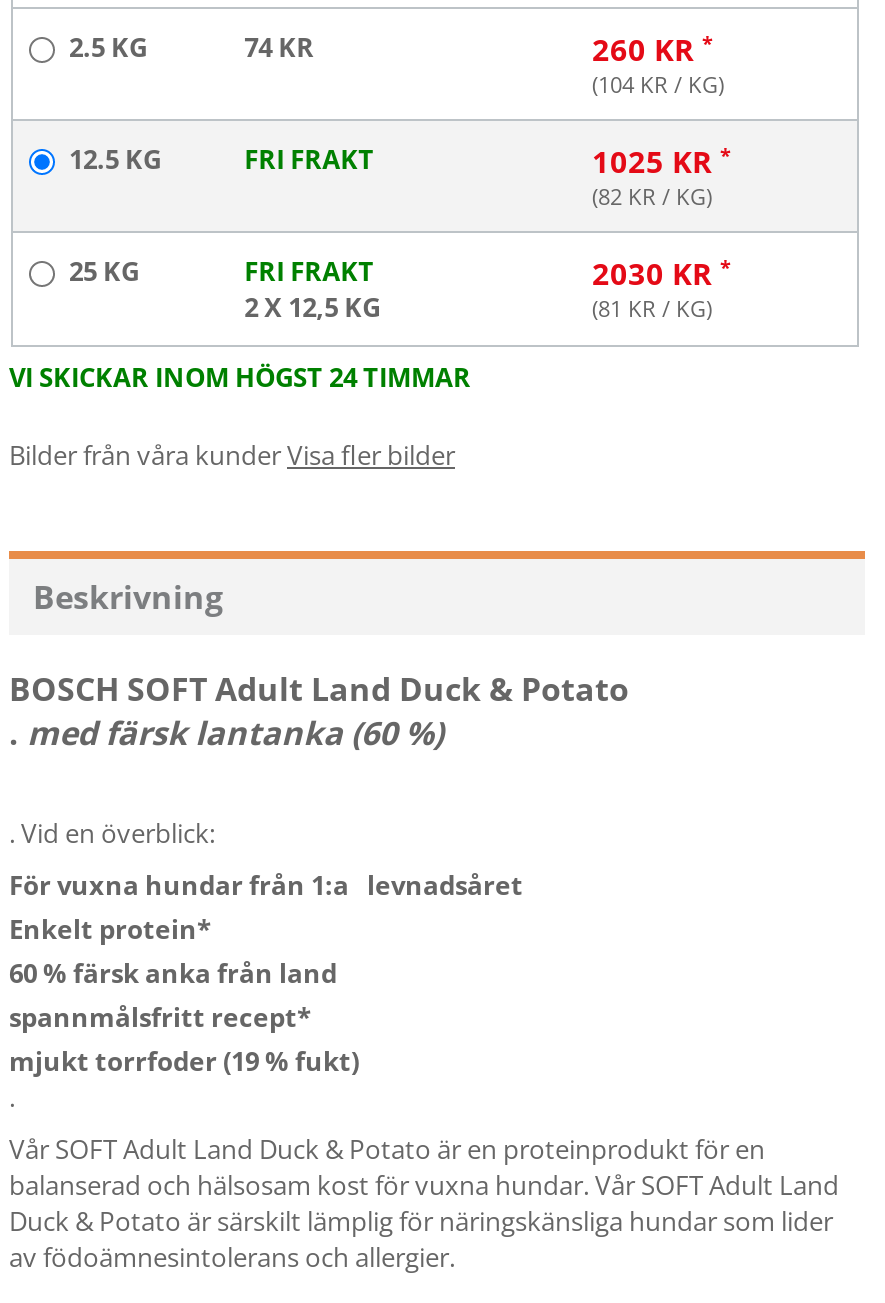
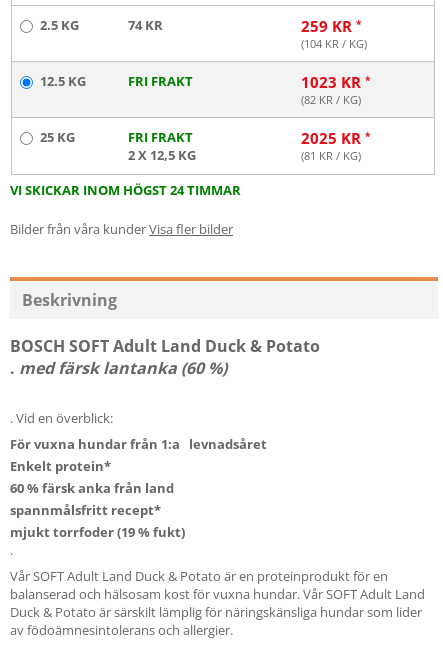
[592,29,702,69] 260 KR -> [301,16,356,36] 259 KR
[592,141,720,181] 1025 KR -> [301,72,365,92] 1023 KR
[592,253,720,293] 2030 KR -> [301,128,365,148] 2025 KR

